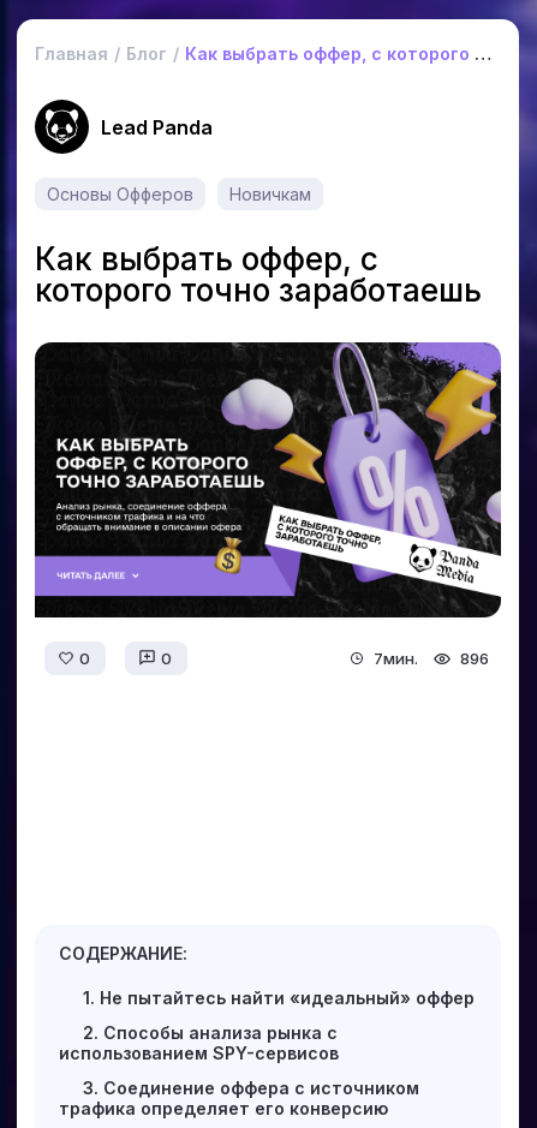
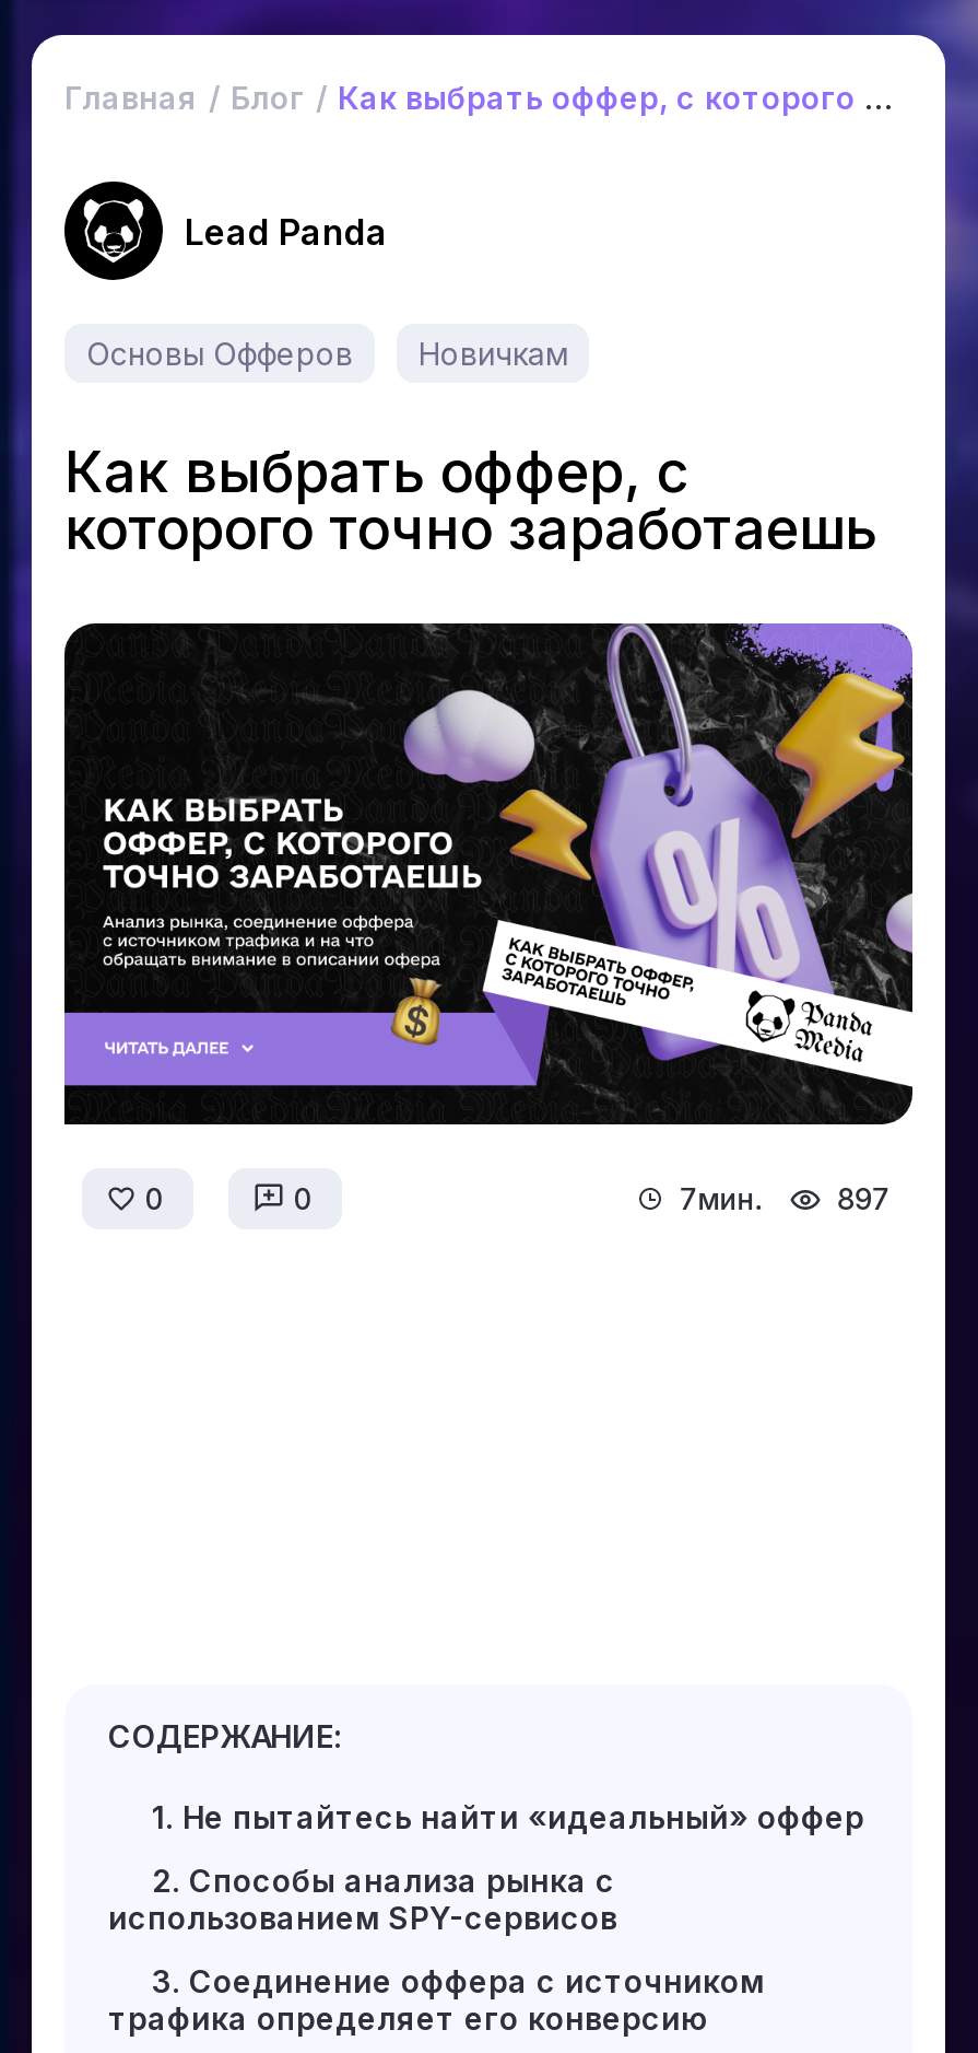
[460,648,488,667] 896 -> [837,1180,890,1215] 897

